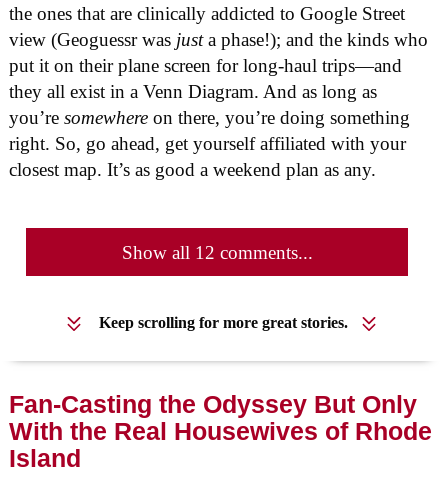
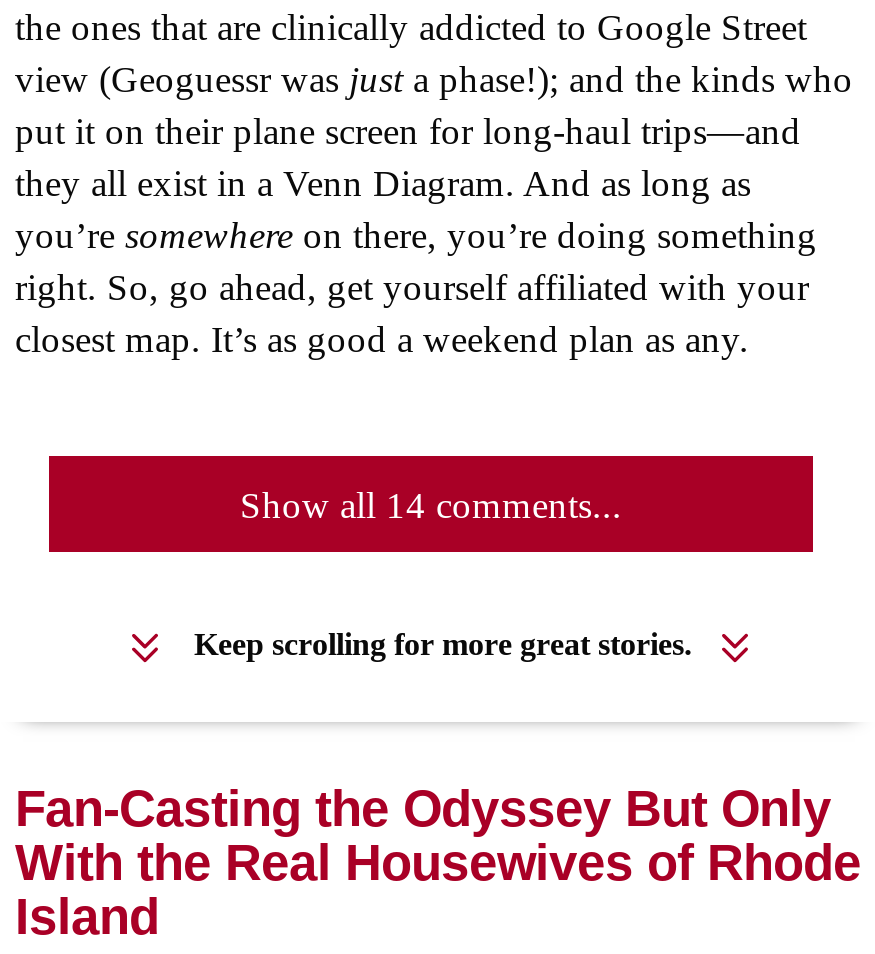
[121,242,312,263] Show all 12 comments... -> [240,484,622,526] Show all 14 comments...

